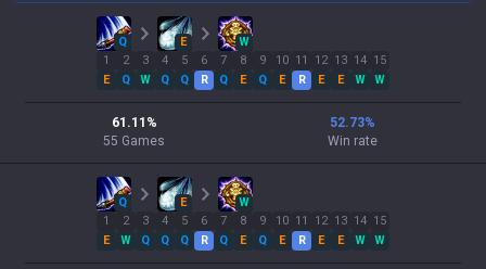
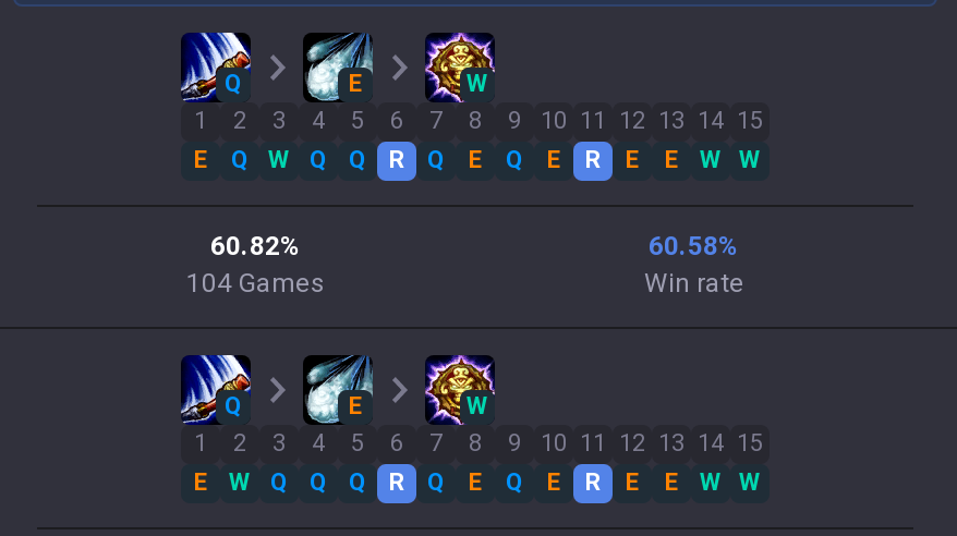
[111,115,157,130] 61.11% -> [210,231,302,261] 60.82%
[329,115,375,130] 52.73% -> [649,231,740,261] 60.58%
[103,133,165,149] 55 Games -> [186,268,326,299] 104 Games

